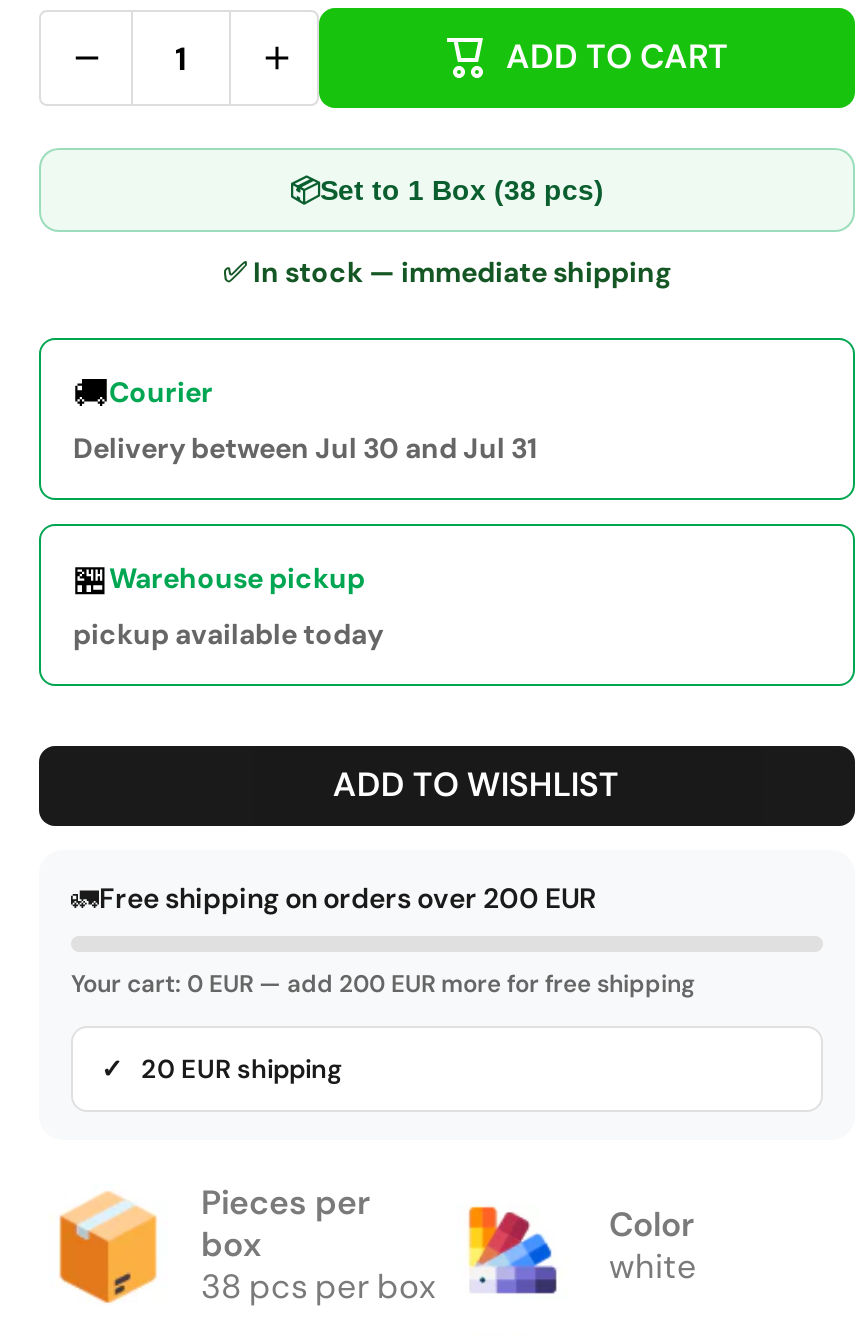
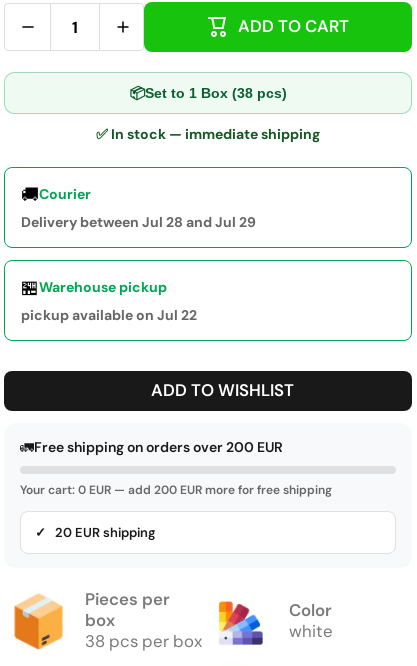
[73,430,537,466] Delivery between Jul 30 and Jul 31 -> [21,213,256,231] Delivery between Jul 28 and Jul 29
[73,616,383,652] pickup available today -> [21,306,197,324] pickup available on Jul 22

